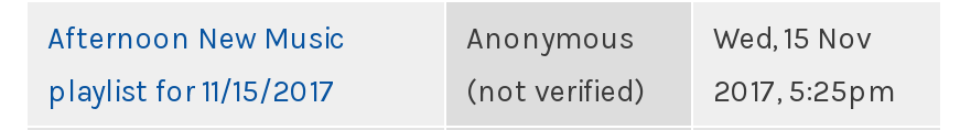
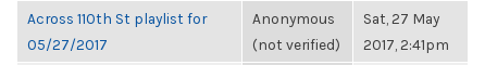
[47,20,347,55] Afternoon New Music -> [27,10,207,27] Across 110th St playlist for
[713,20,872,55] Wed, 15 Nov -> [363,10,439,27] Sat, 27 May
[47,73,336,108] playlist for 11/15/2017 -> [27,36,108,53] 05/27/2017
[466,73,896,108] (not verified) 2017, 5:25pm -> [252,36,449,53] (not verified) 2017, 2:41pm

